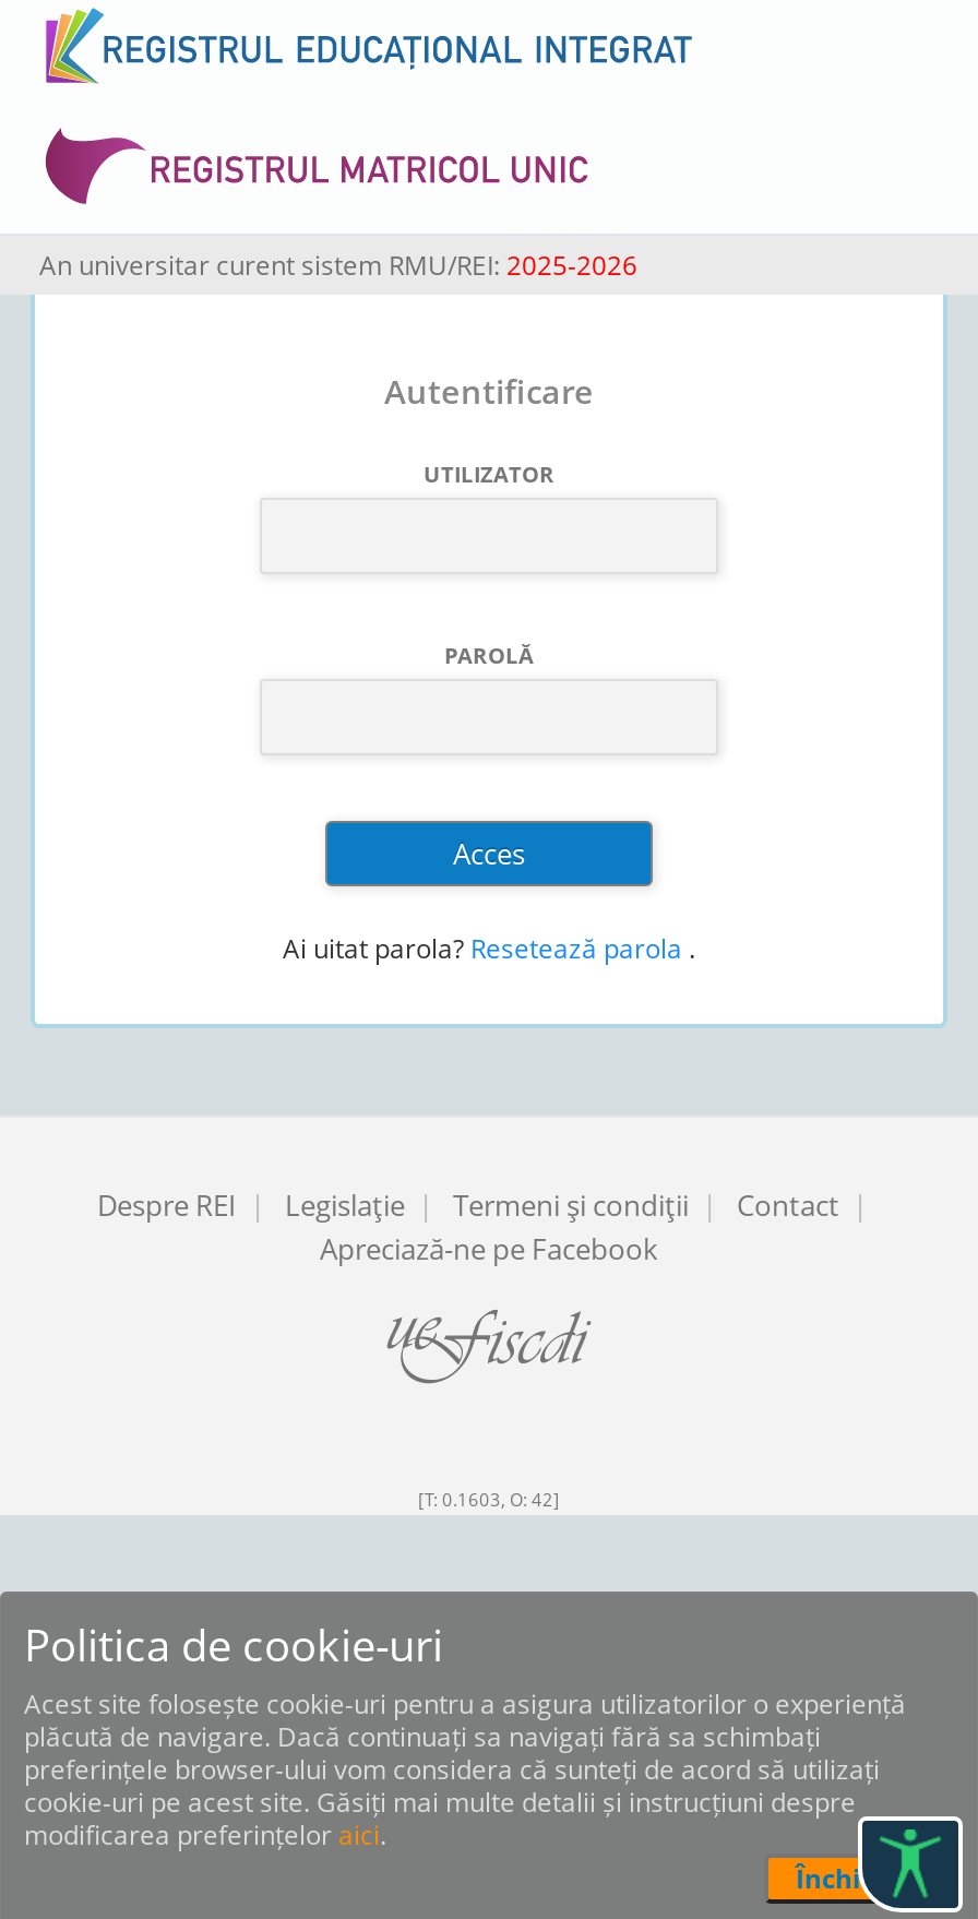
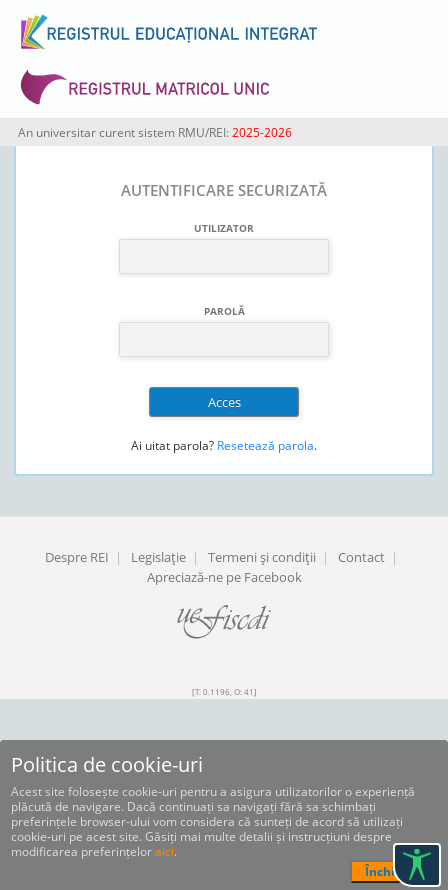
[384,369,594,413] Autentificare -> [121,180,327,200] AUTENTIFICARE SECURIZATĂ
[283,930,695,967] Ai uitat parola? Resetează parola . -> [131,437,317,454] Ai uitat parola? Resetează parola.
[418,1487,560,1511] [T: 0.1603, O: 42] -> [191,686,256,697] [T: 0.1196, O: 41]

